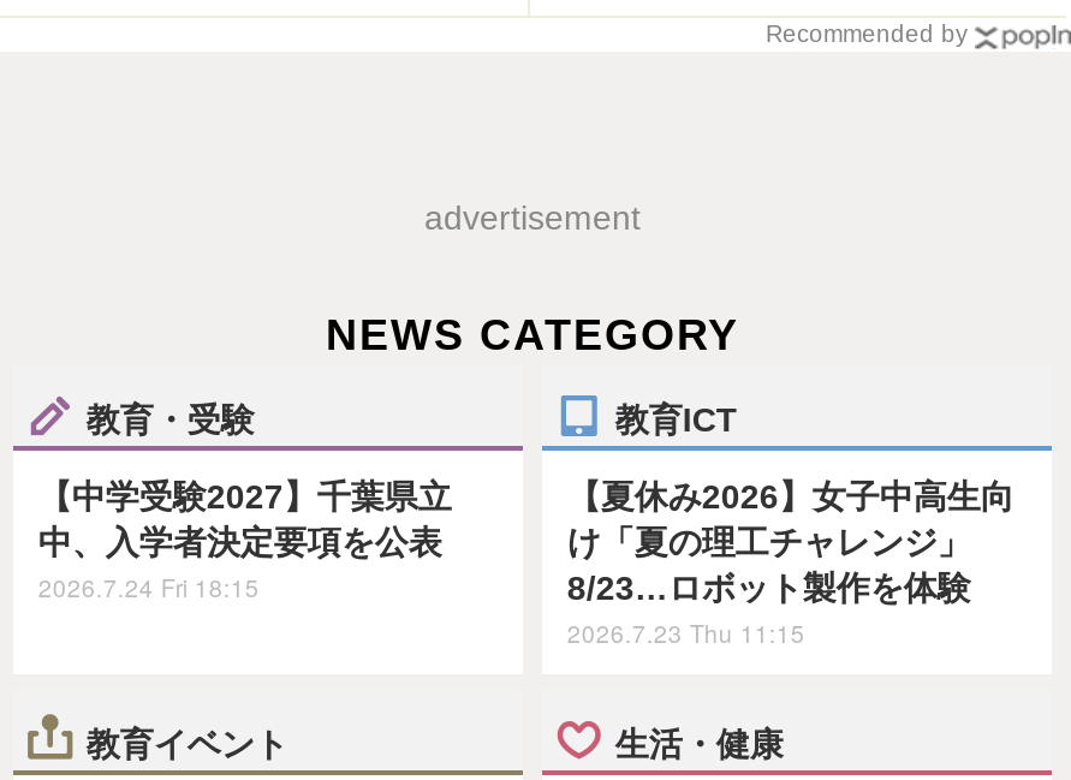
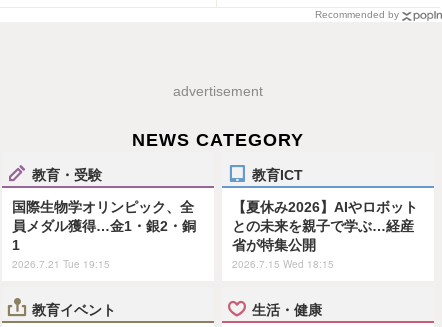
[38,476,452,604] 【中学受験2027】千葉県立 | 中、入学者決定要項を公表 | 2026.7.24 Fri 18:15 -> [12,199,196,271] 国際生物学オリンピック、全 | 員メダル獲得…金1・銀2・銅 | 1 | 2026.7.21 Tue 19:15
[567,476,1014,649] 【夏休み2026】女子中高生向 | け「夏の理工チャレンジ」 | 8/23…ロボット製作を体験 | 2026.7.23 Thu 11:15 -> [232,199,418,271] 【夏休み2026】AIやロボット | との未来を親子で学ぶ…経産 | 省が特集公開 | 2026.7.15 Wed 18:15

